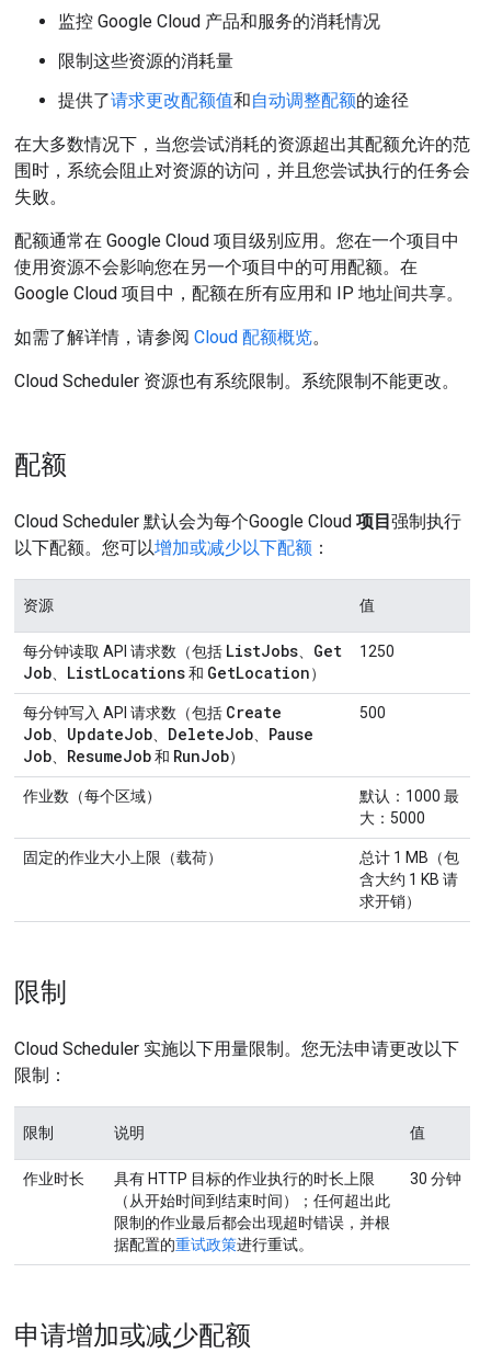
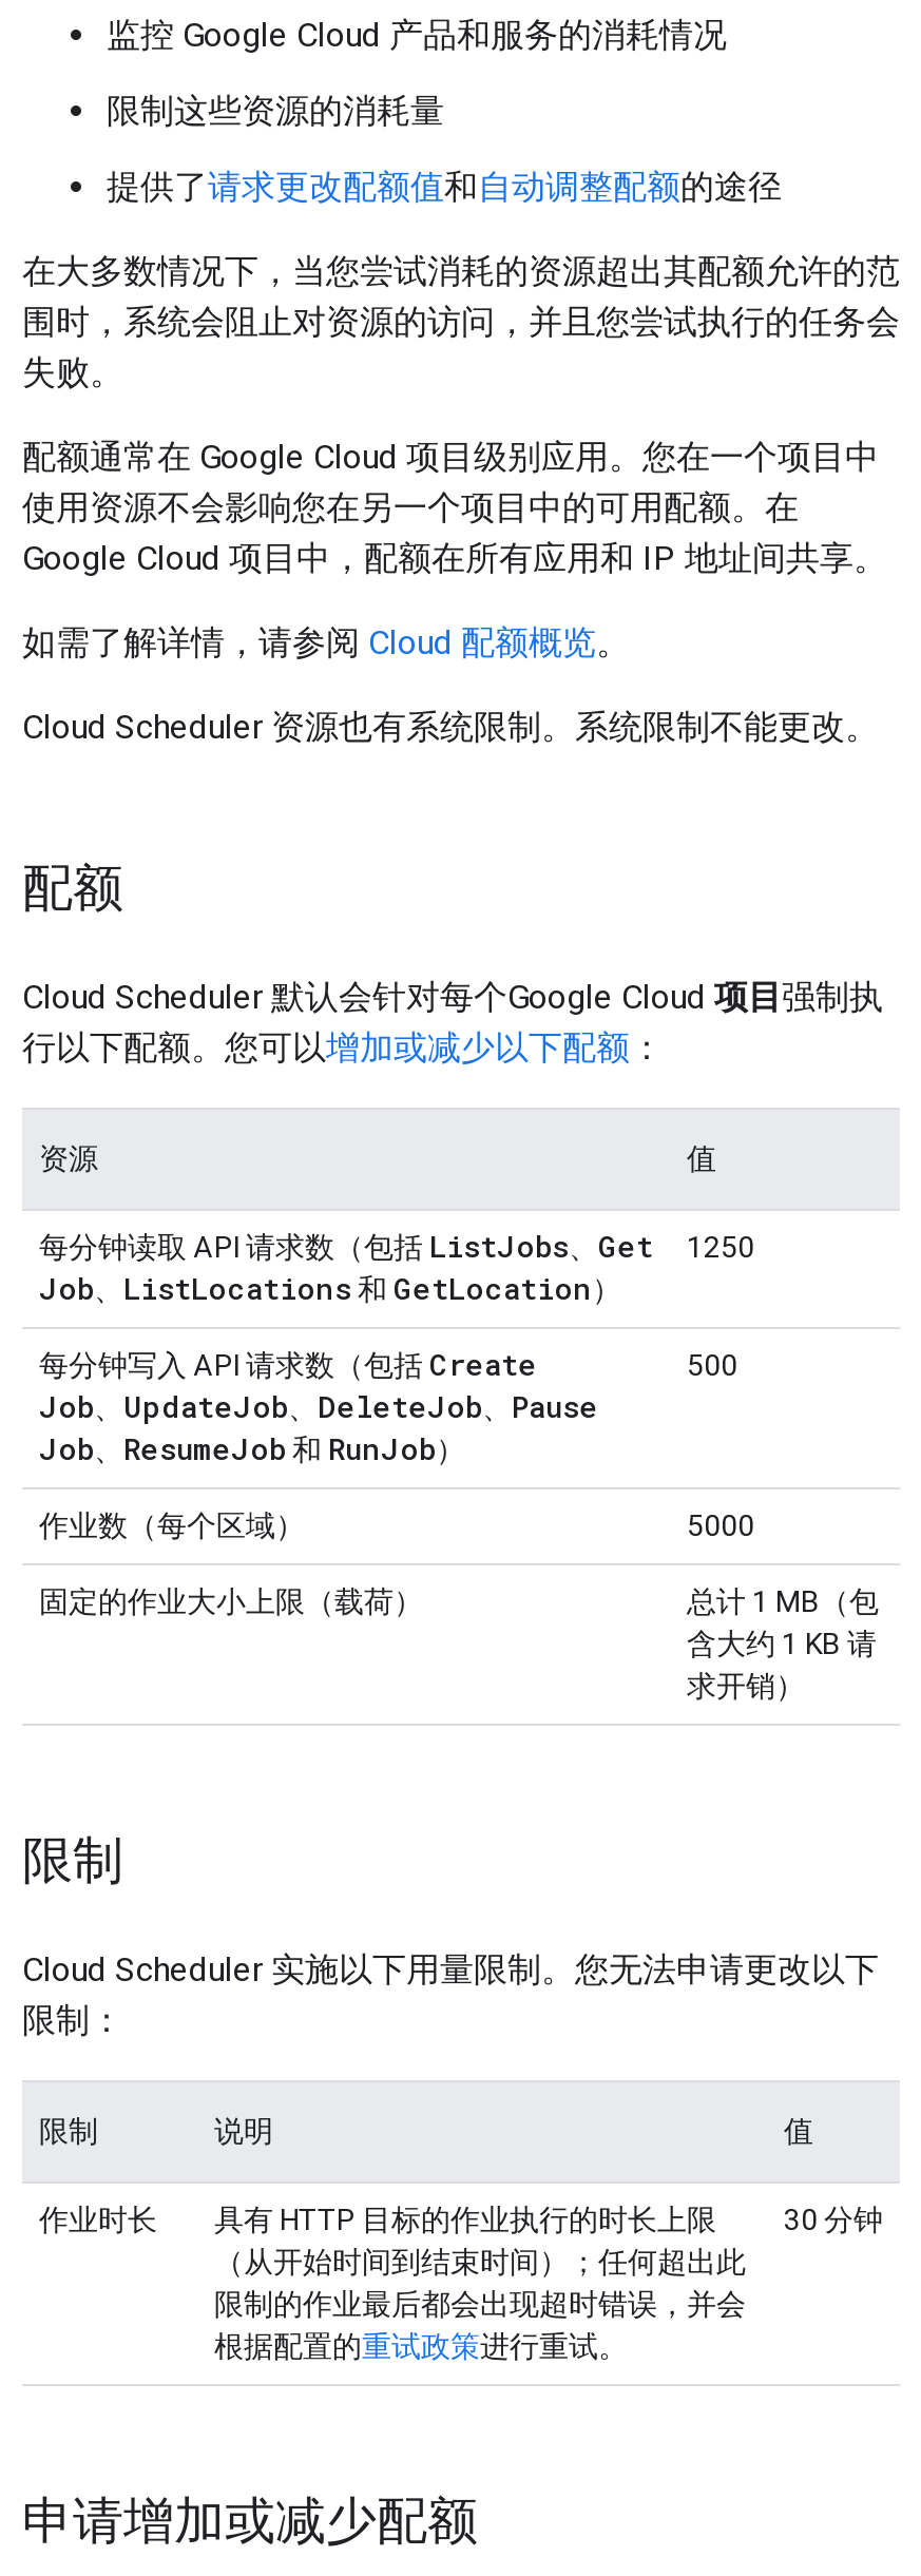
[14,511,461,558] Cloud Scheduler 默认会为每个Google Cloud项目强制执行 | 以下配额。您可以增加或减少以下配额： -> [22,977,883,1068] Cloud Scheduler 默认会针对每个Google Cloud项目强制执 | 行以下配额。您可以增加或减少以下配额：
[359,787,459,827] 默认：1000 最 | 大：5000 -> [687,1508,754,1542] 5000
[114,1214,390,1253] 限制的作业最后都会出现超时错误，并根 | 据配置的重试政策进行重试。 -> [214,2287,746,2363] 限制的作业最后都会出现超时错误，并会 | 根据配置的重试政策进行重试。

